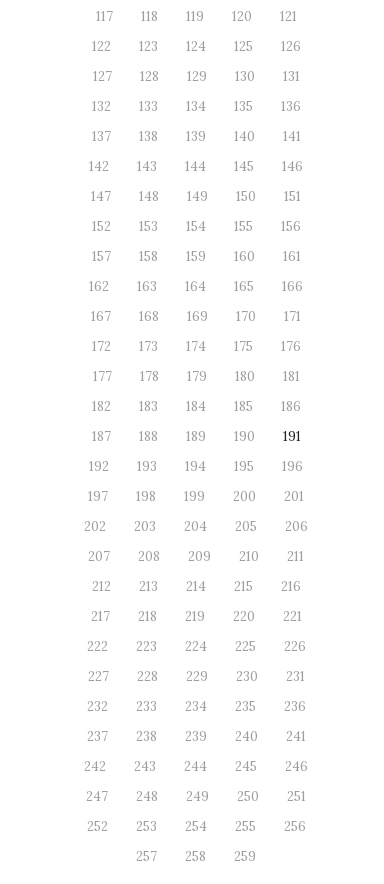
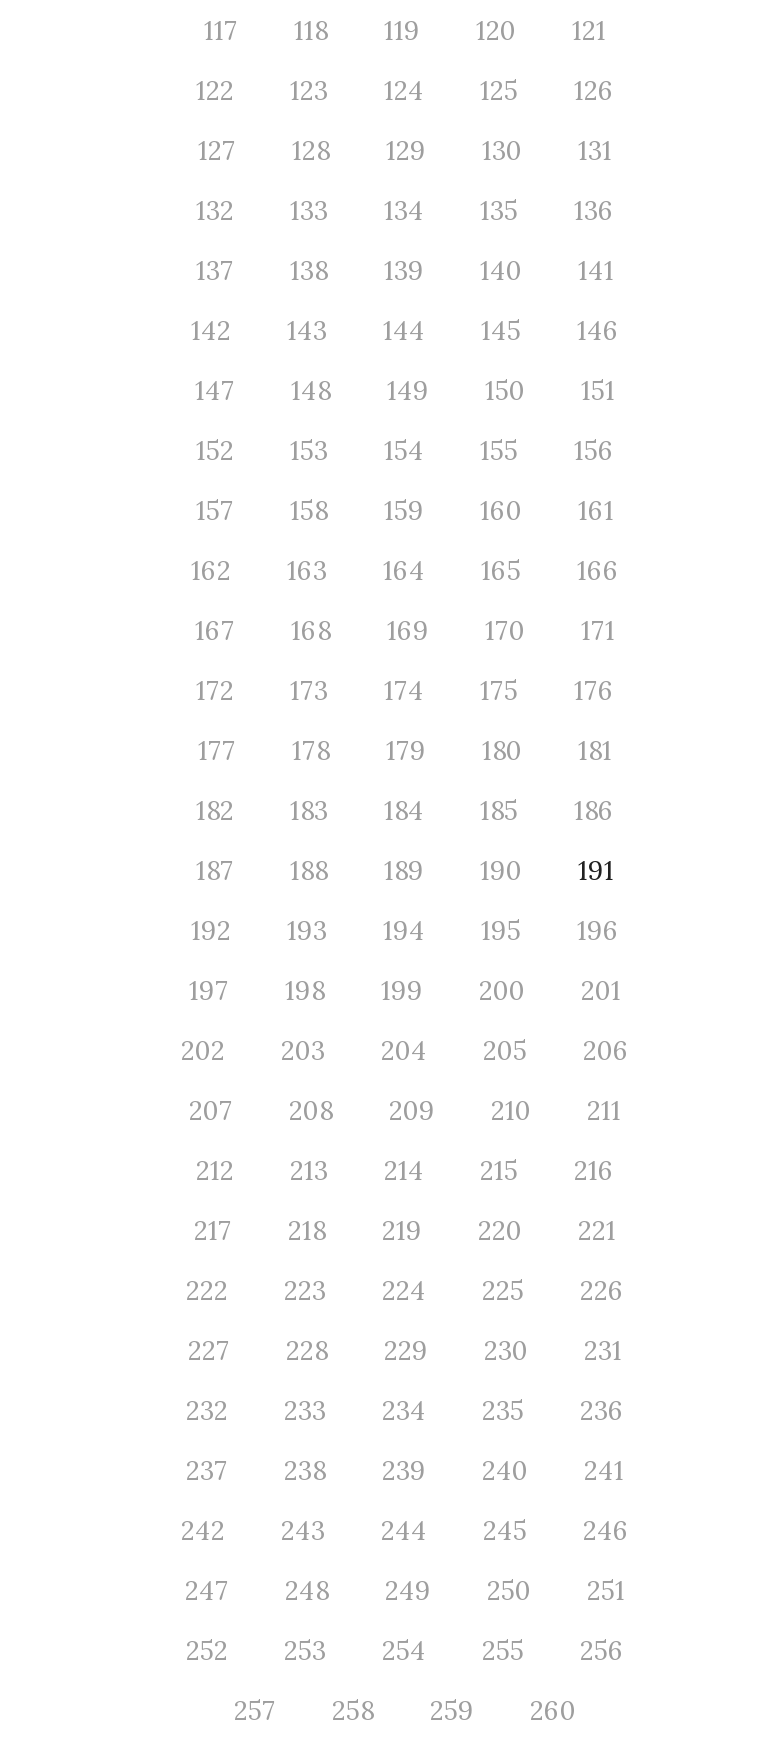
none -> [530,1694,576,1728] 260

